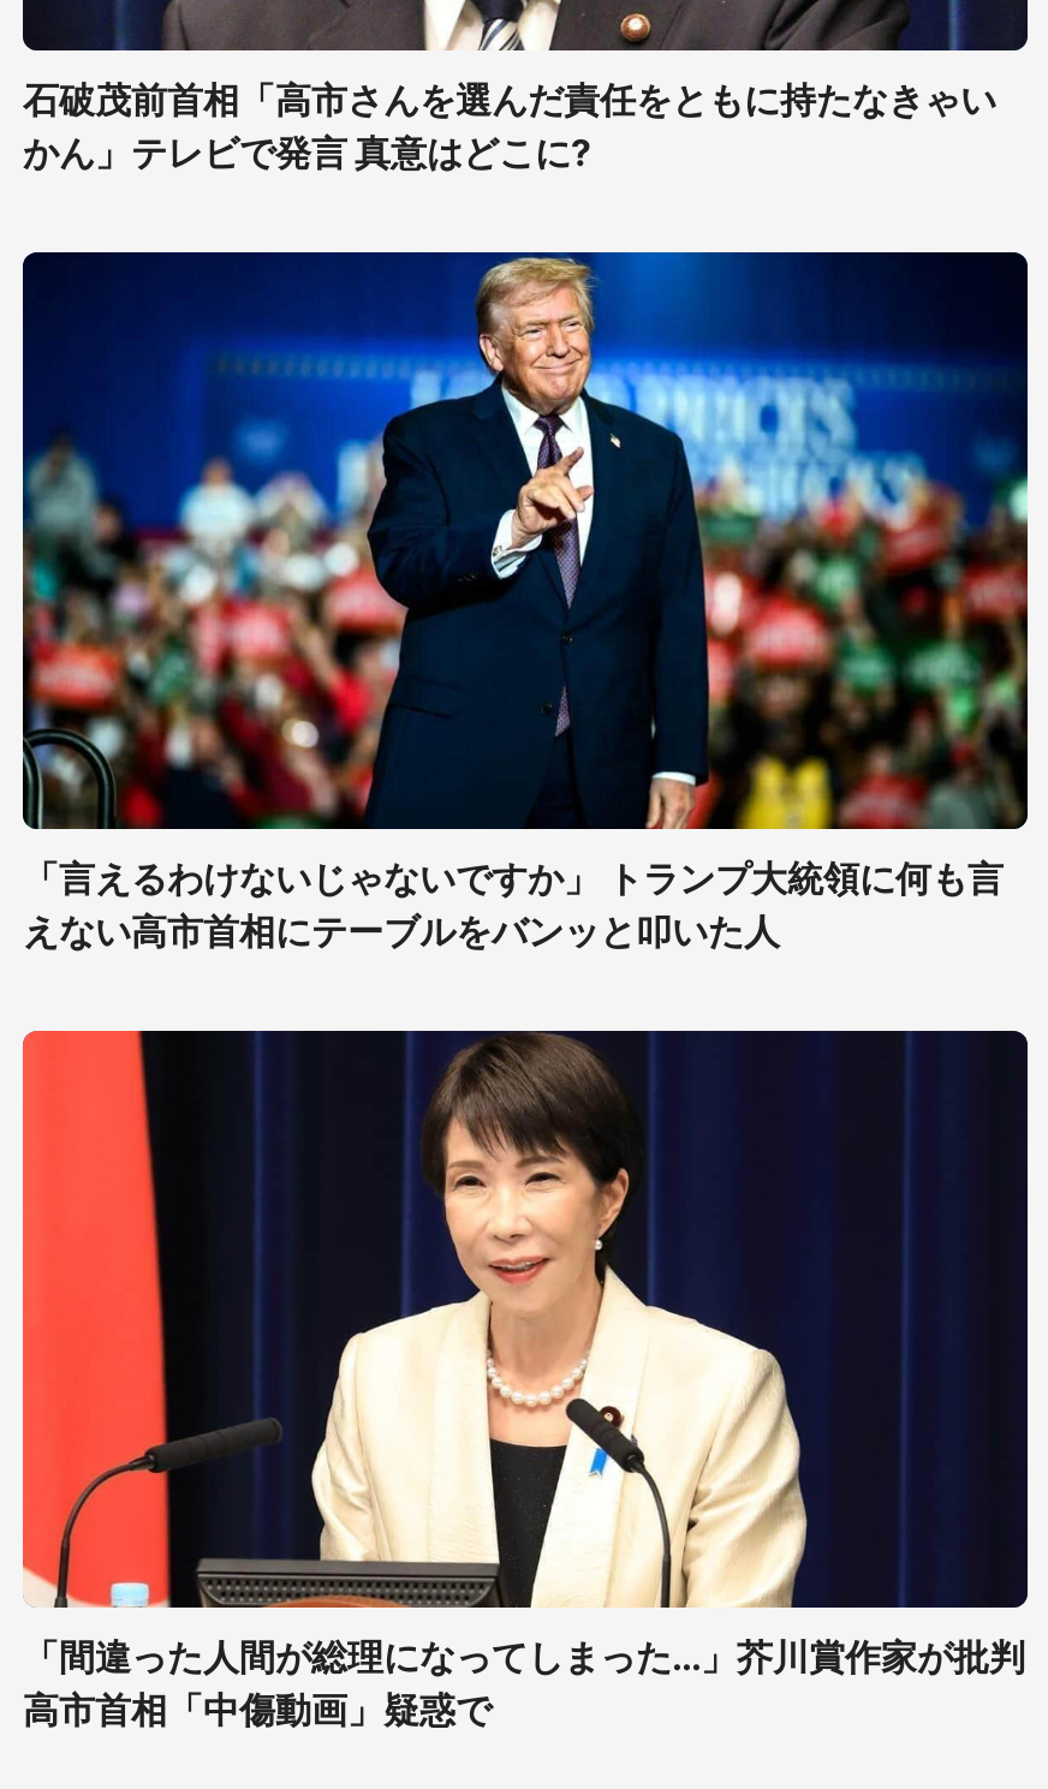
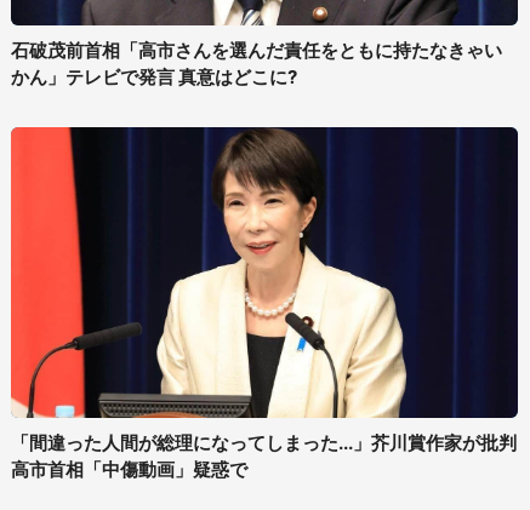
[23,250,1030,954] [image] | 「言えるわけないじゃないですか」 トランプ大統領に何も言 | えない高市首相にテーブルをバンッと叩いた人 -> none

